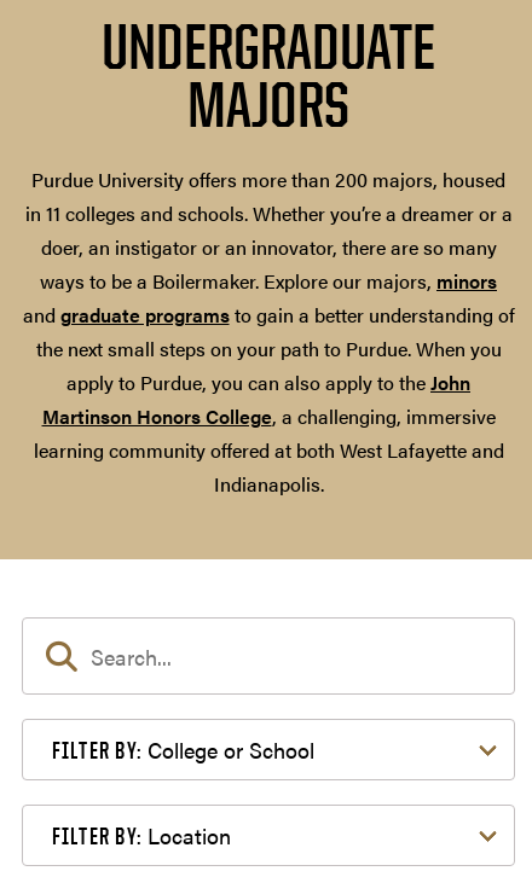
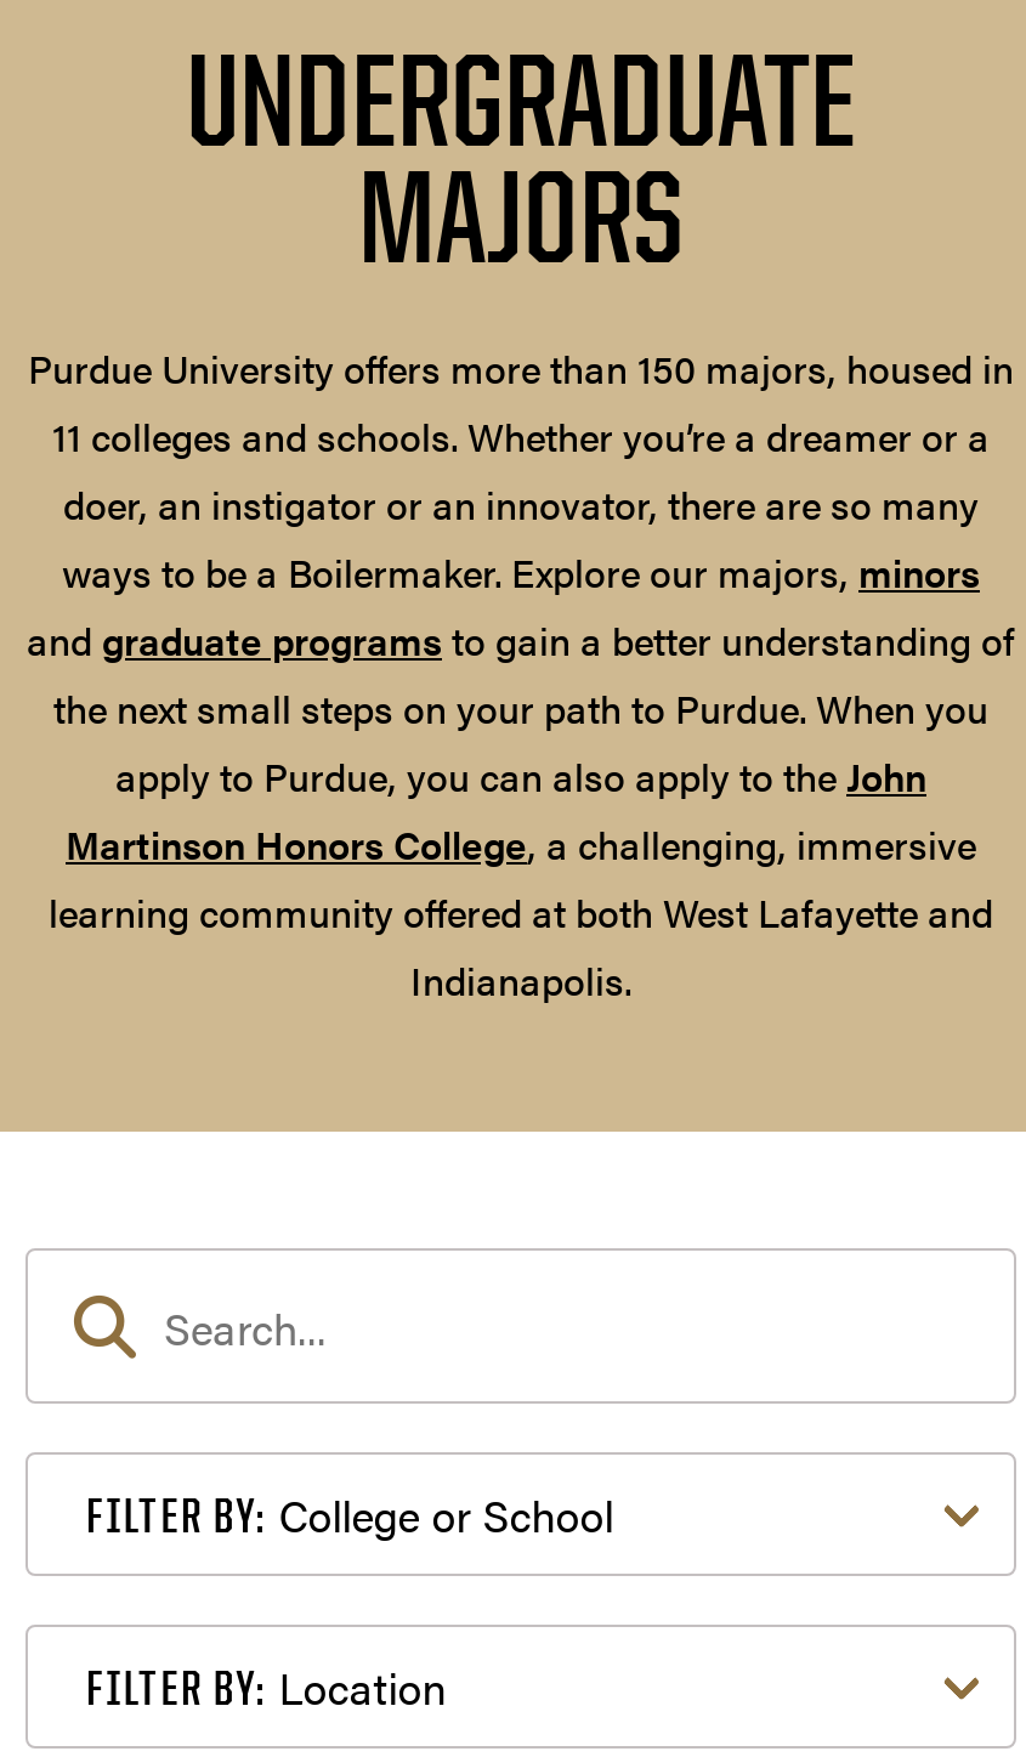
[25,166,512,227] Purdue University offers more than 200 majors, housed | in 11 colleges and schools. Whether you’re a dreamer or a -> [28,340,1014,464] Purdue University offers more than 150 majors, housed in | 11 colleges and schools. Whether you’re a dreamer or a

